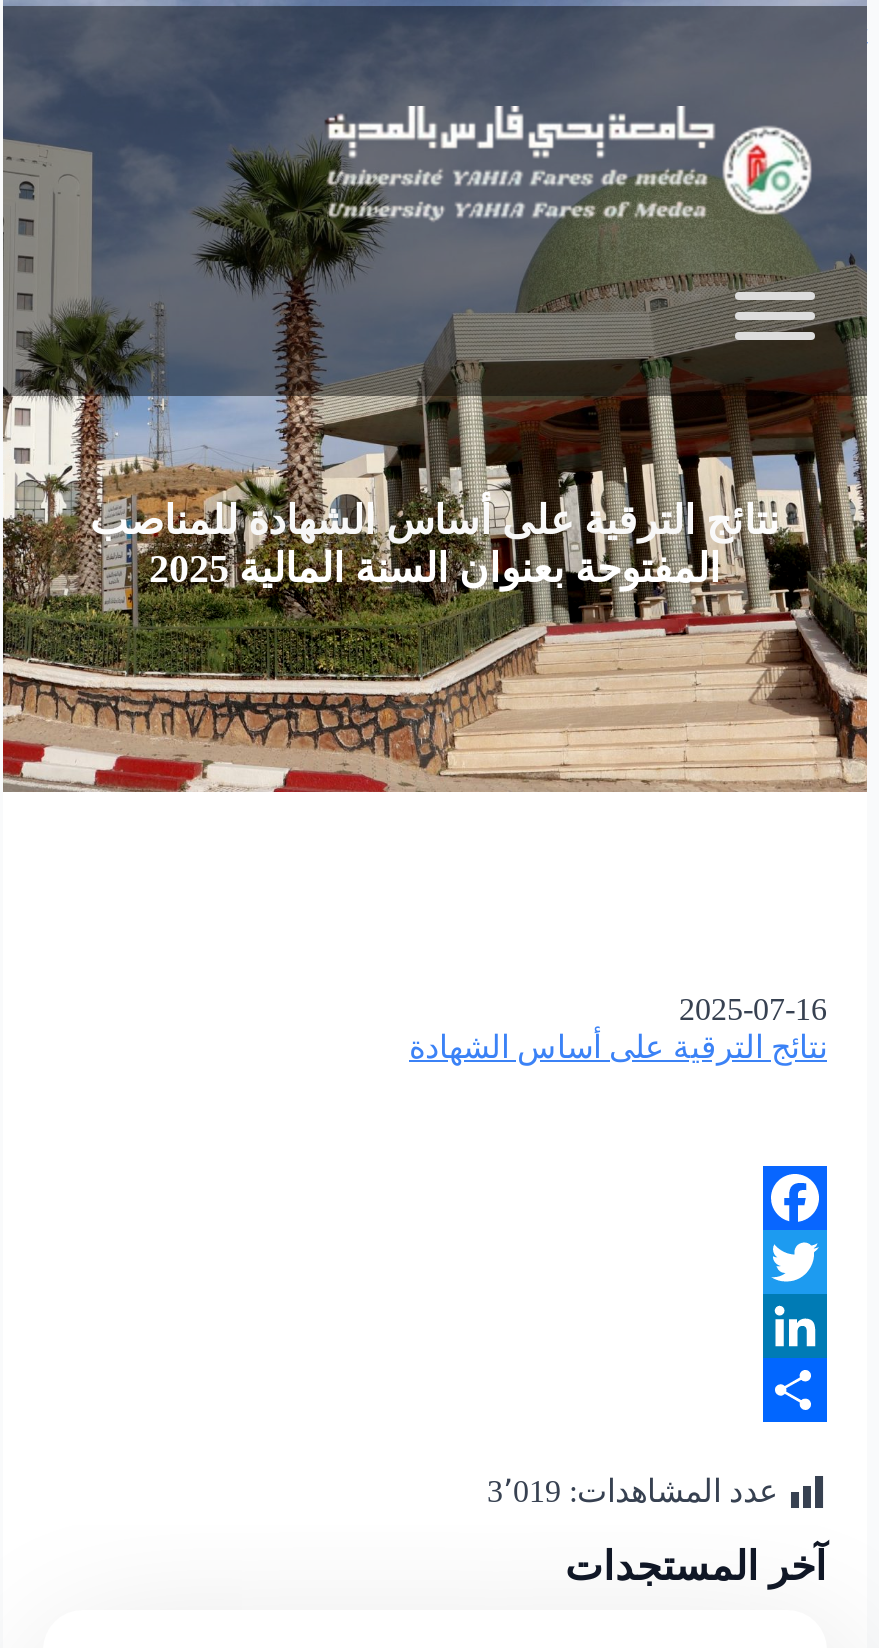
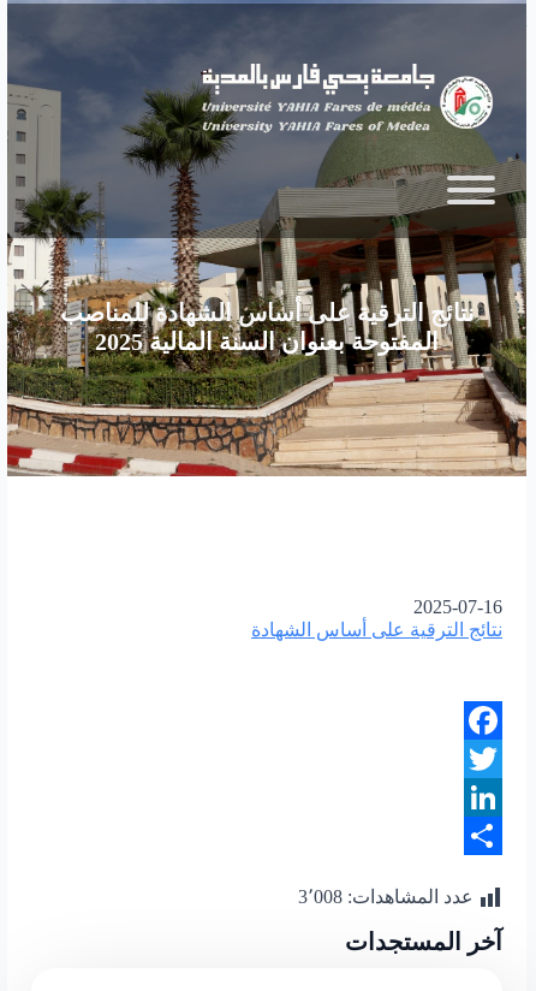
[487,1474,779,1508] عدد المشاهدات: 3٬019 -> [298,886,474,907] عدد المشاهدات: 3٬008

